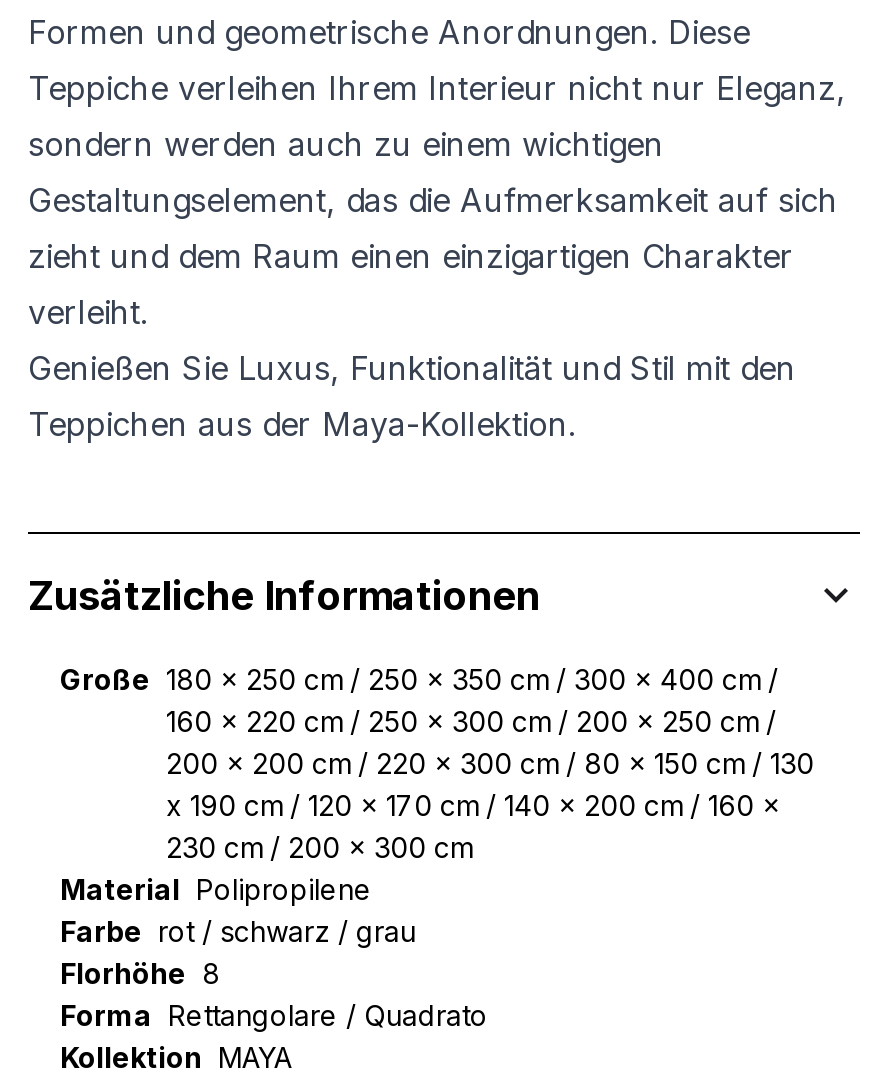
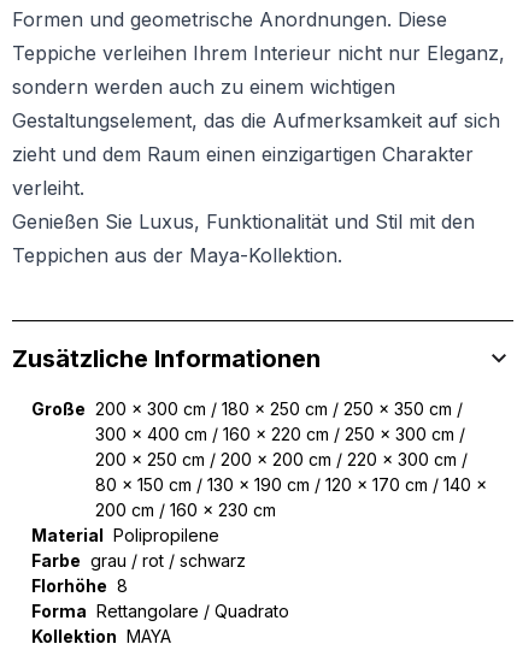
[60,662,814,864] Große 180 x 250 cm / 250 x 350 cm / 300 x 400 cm / | 160 x 220 cm / 250 x 300 cm / 200 x 250 cm / | 200 x 200 cm / 220 x 300 cm / 80 x 150 cm / 130 | x 190 cm / 120 x 170 cm / 140 x 200 cm / 160 x | 230 cm / 200 x 300 cm -> [31,399,487,520] Große 200 x 300 cm / 180 x 250 cm / 250 x 350 cm / | 300 x 400 cm / 160 x 220 cm / 250 x 300 cm / | 200 x 250 cm / 200 x 200 cm / 220 x 300 cm / | 80 x 150 cm / 130 x 190 cm / 120 x 170 cm / 140 x | 200 cm / 160 x 230 cm
[60,914,416,948] Farbe rot / schwarz / grau -> [31,550,246,571] Farbe grau / rot / schwarz

